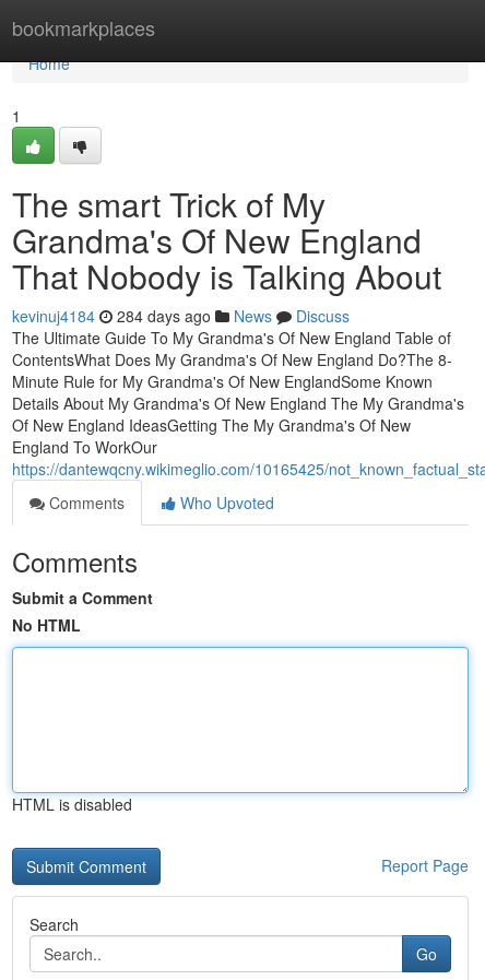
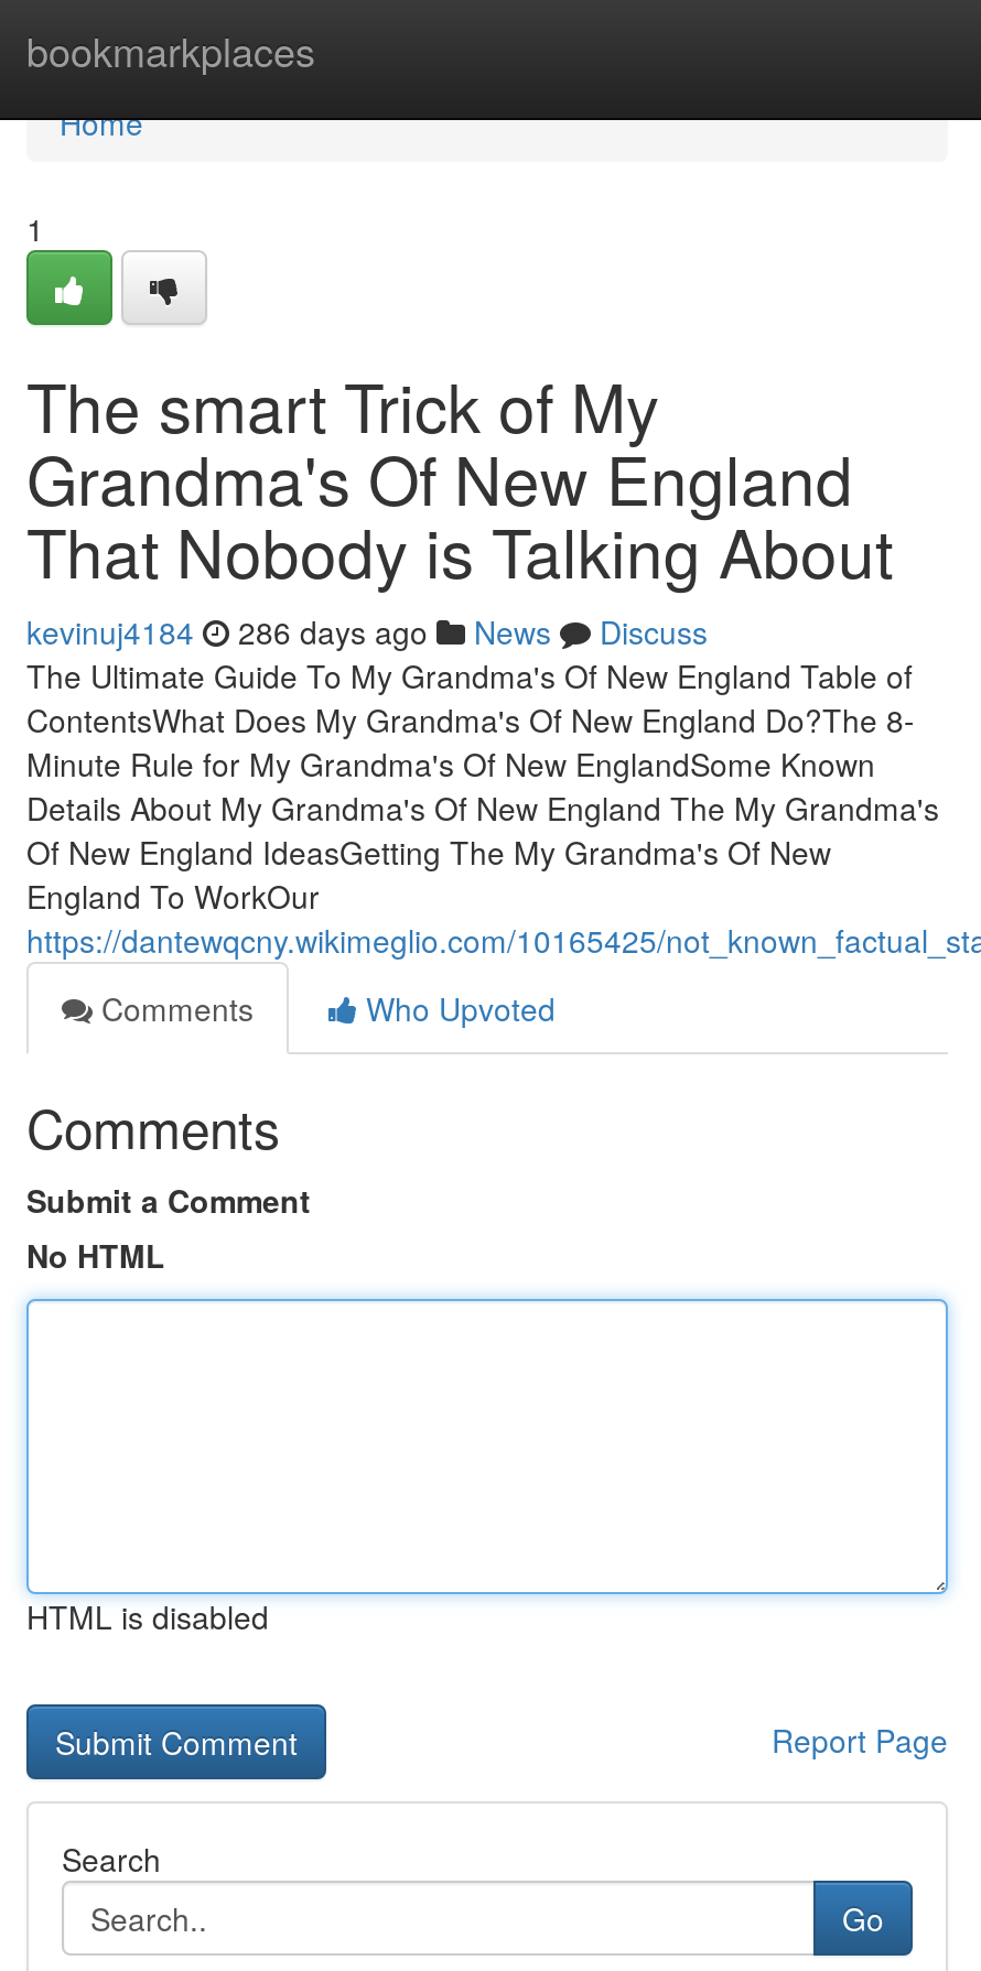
[12,305,350,327] kevinuj4184 284 days ago News Discuss -> [26,609,708,653] kevinuj4184 286 days ago News Discuss

